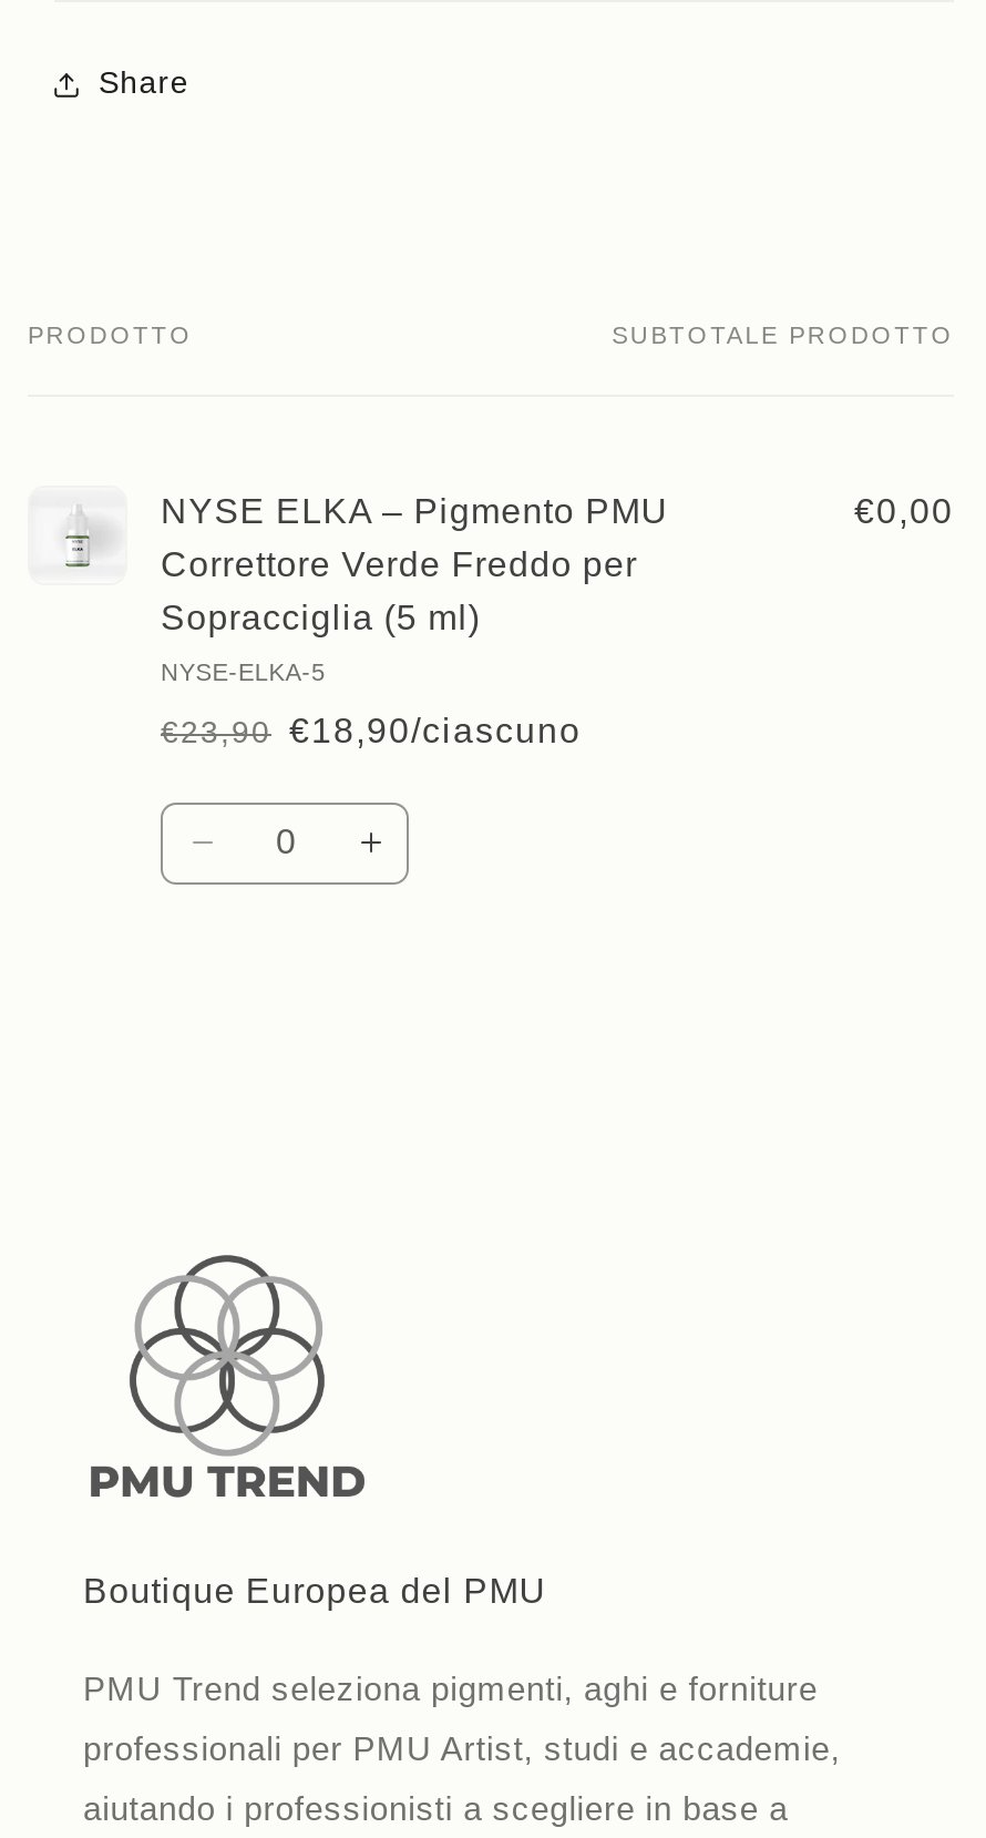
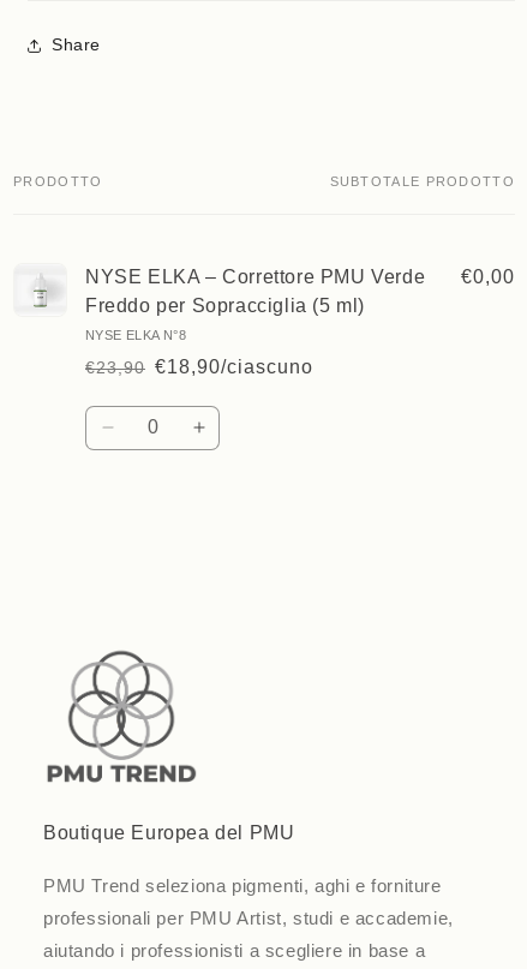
[161,491,669,635] NYSE ELKA – Pigmento PMU | Correttore Verde Freddo per | Sopracciglia (5 ml) -> [85,266,425,315] NYSE ELKA – Correttore PMU Verde | Freddo per Sopracciglia (5 ml)
[161,658,325,684] NYSE-ELKA-5 -> [85,327,186,342] NYSE ELKA N°8

